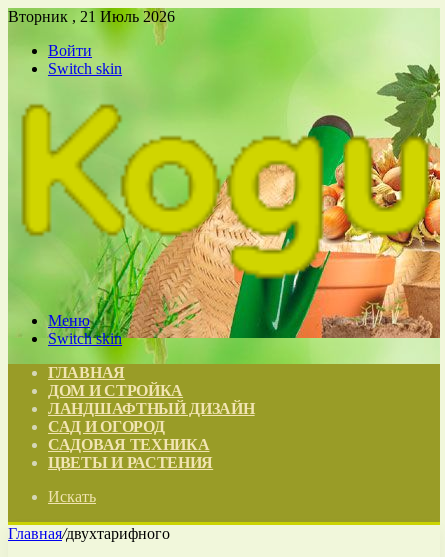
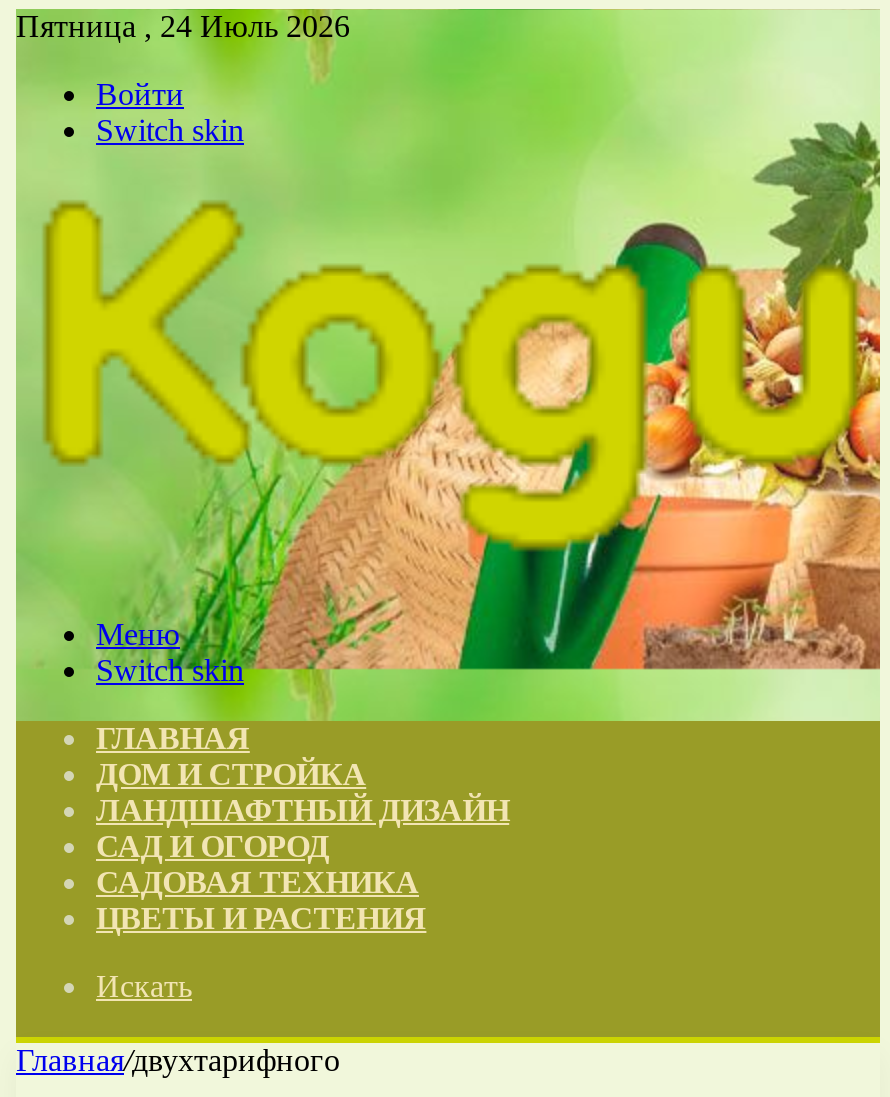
[8,8,175,25] Вторник , 21 Июль 2026 -> [16,9,350,43] Пятница , 24 Июль 2026

